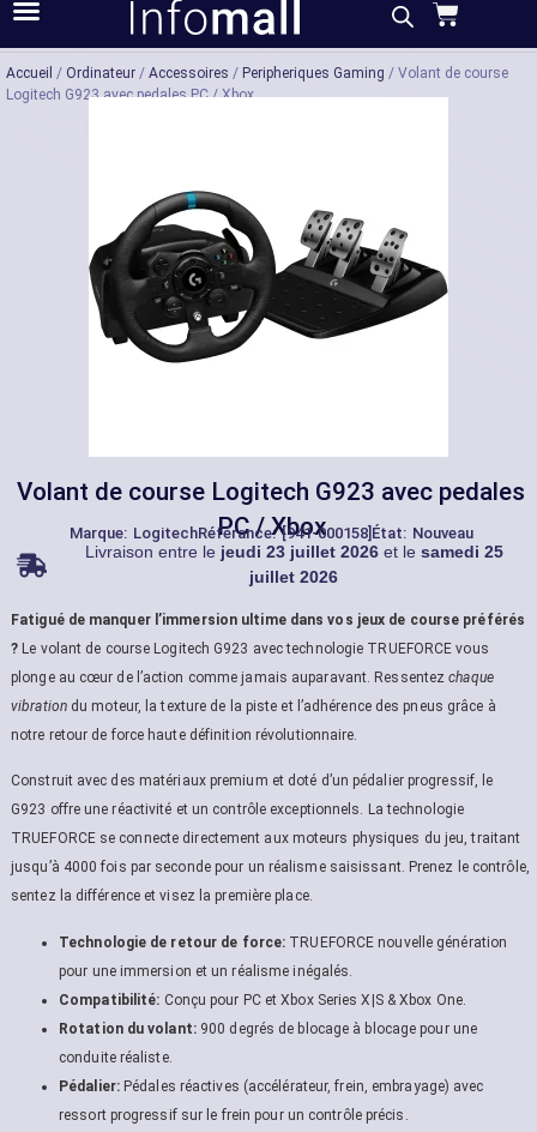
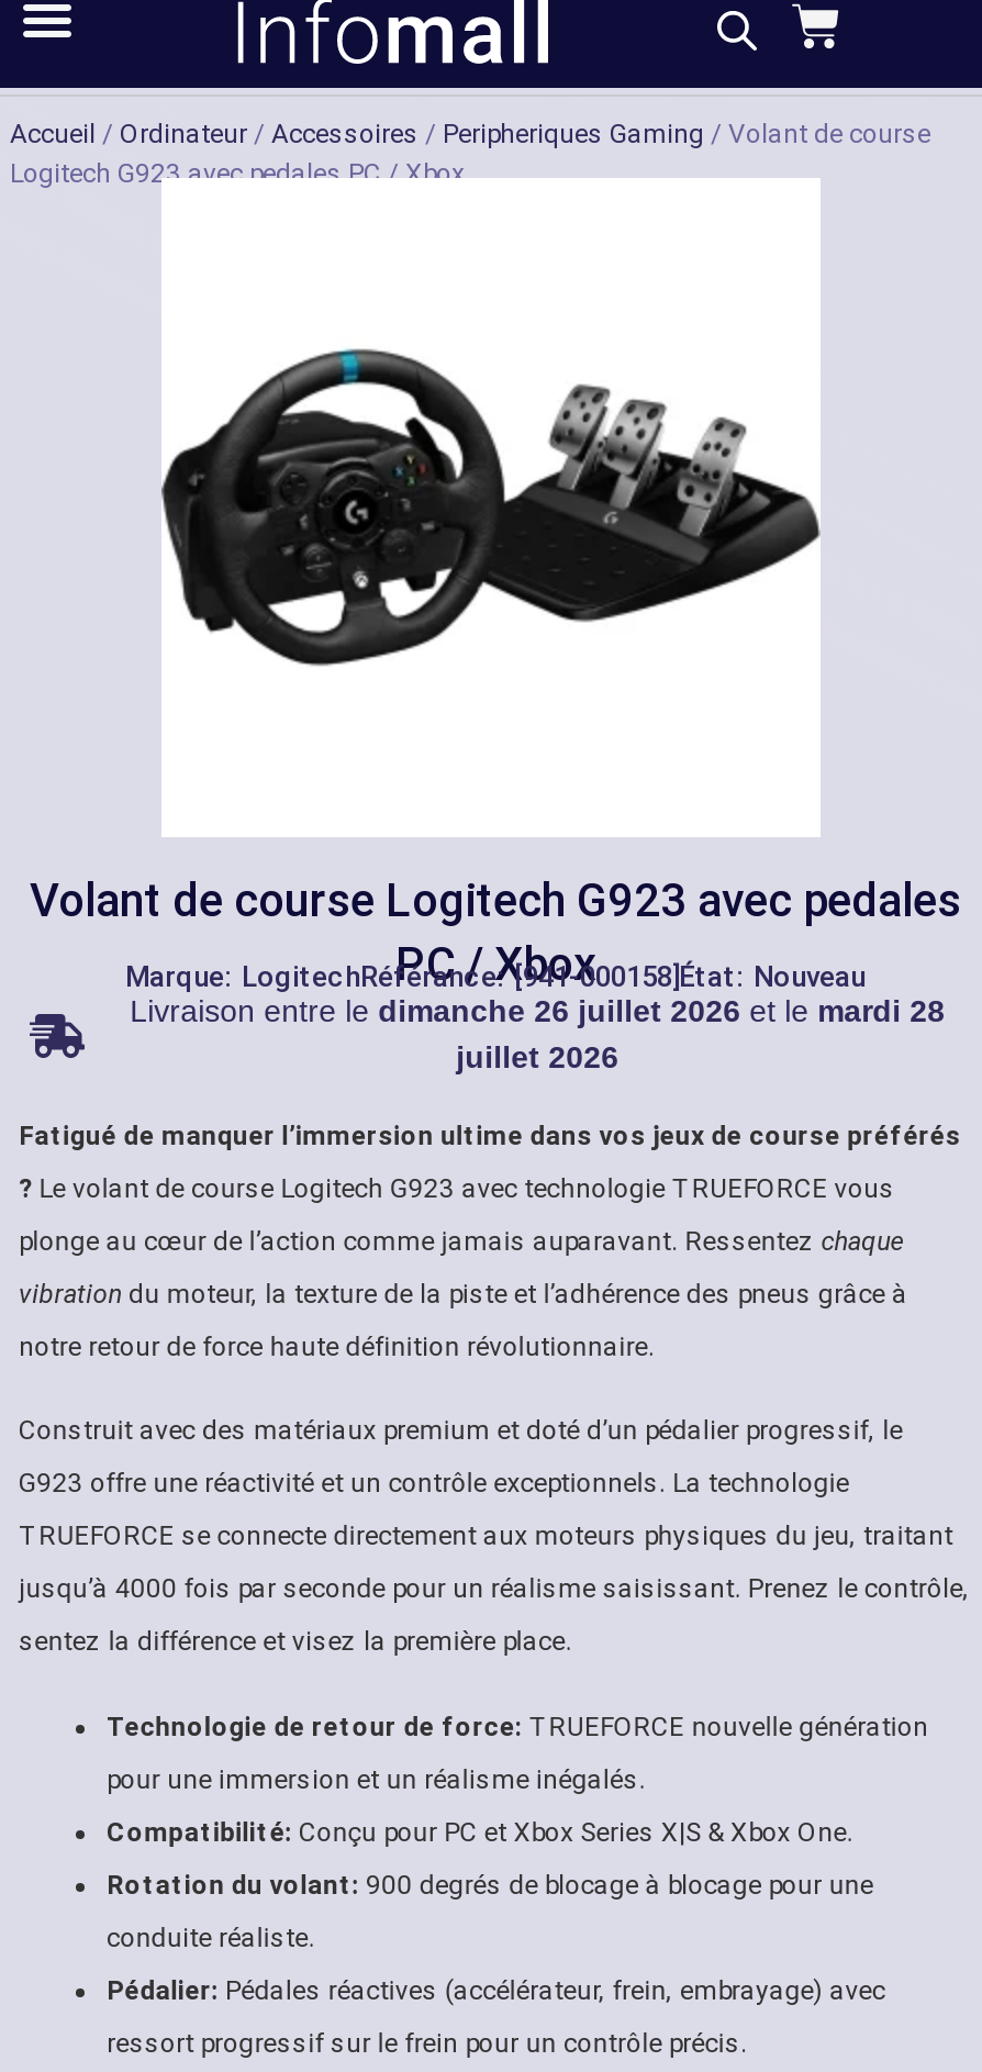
[85,542,503,561] Livraison entre le jeudi 23 juillet 2026 et le samedi 25 -> [130,993,945,1028] Livraison entre le dimanche 26 juillet 2026 et le mardi 28

